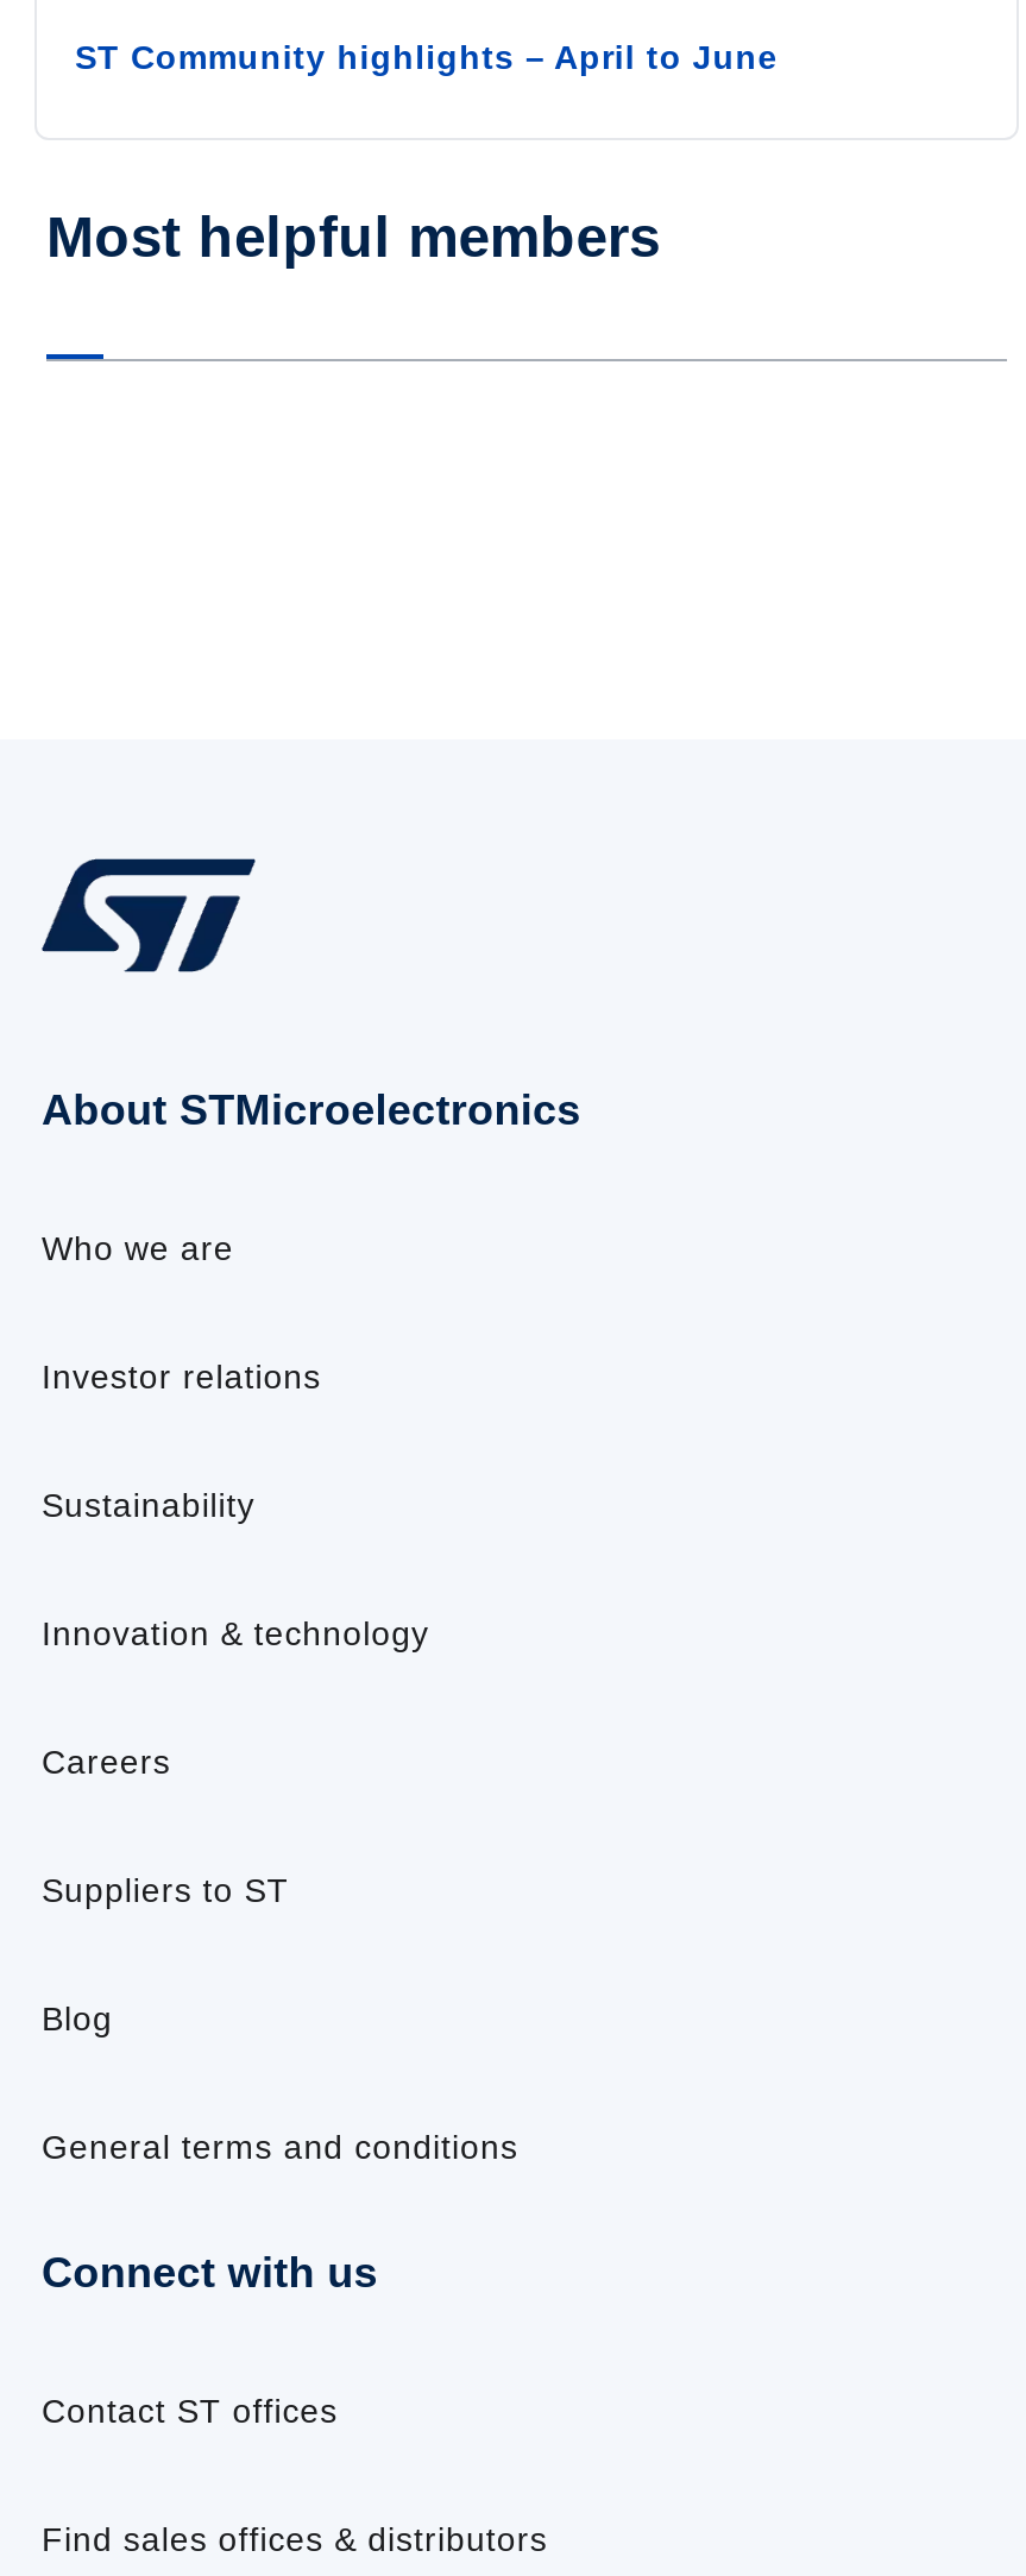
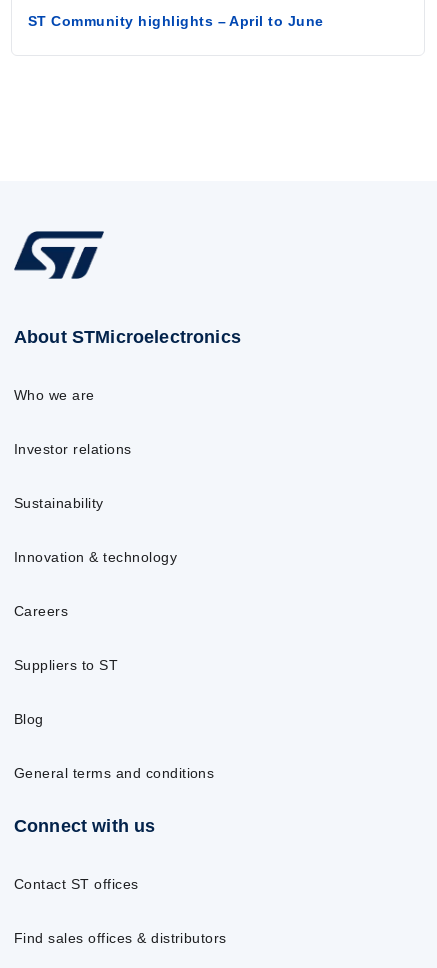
[46,204,660,269] Most helpful members -> none

